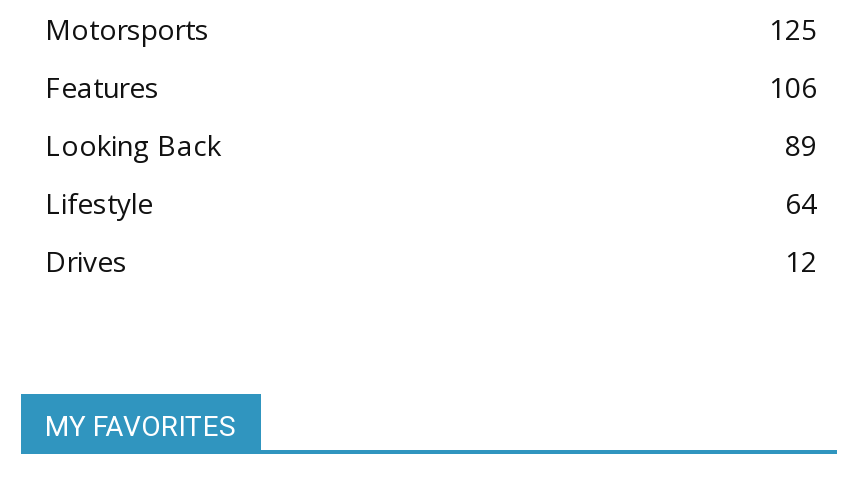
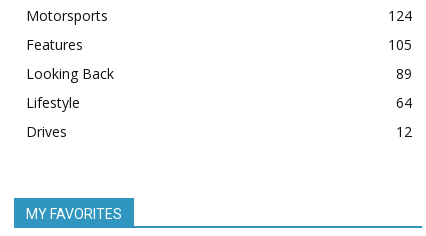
[769,9,817,47] 125 -> [388,5,412,24] 124
[769,67,817,105] 106 -> [388,34,412,53] 105

